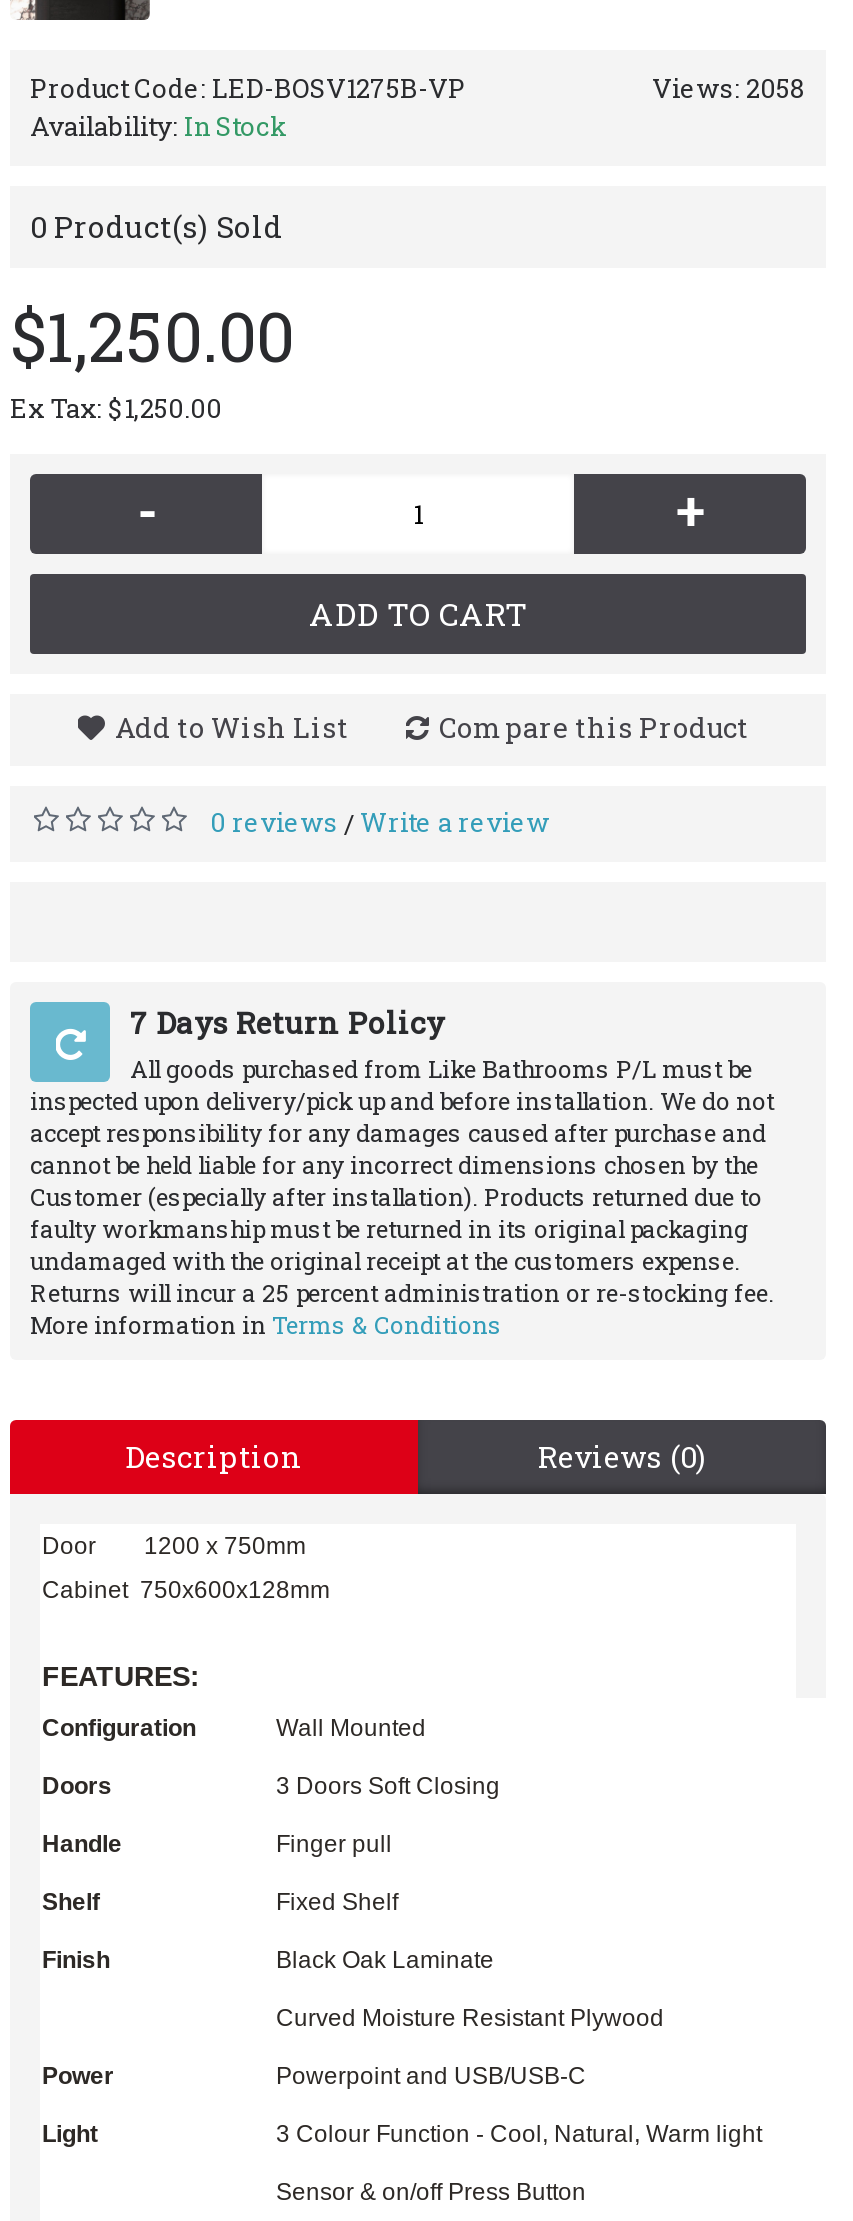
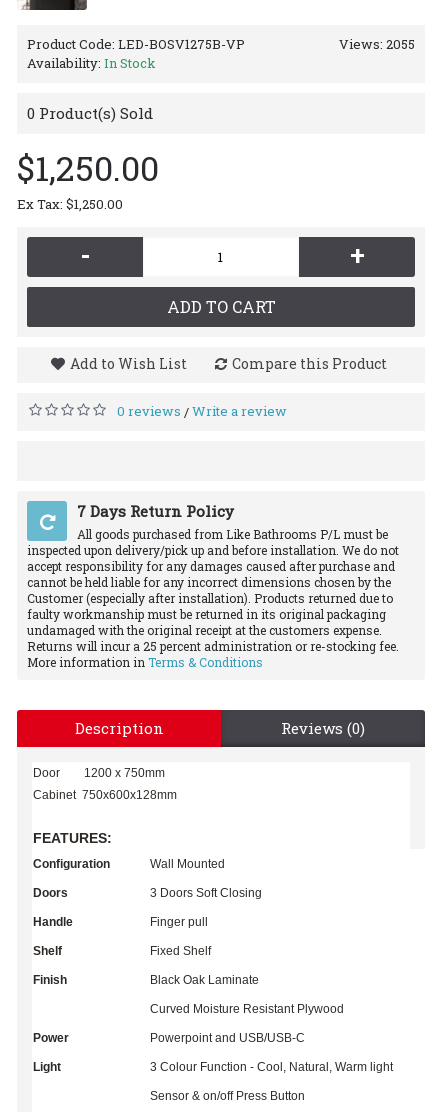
[652,69,806,105] Views: 2058 -> [339,35,415,53] Views: 2055

